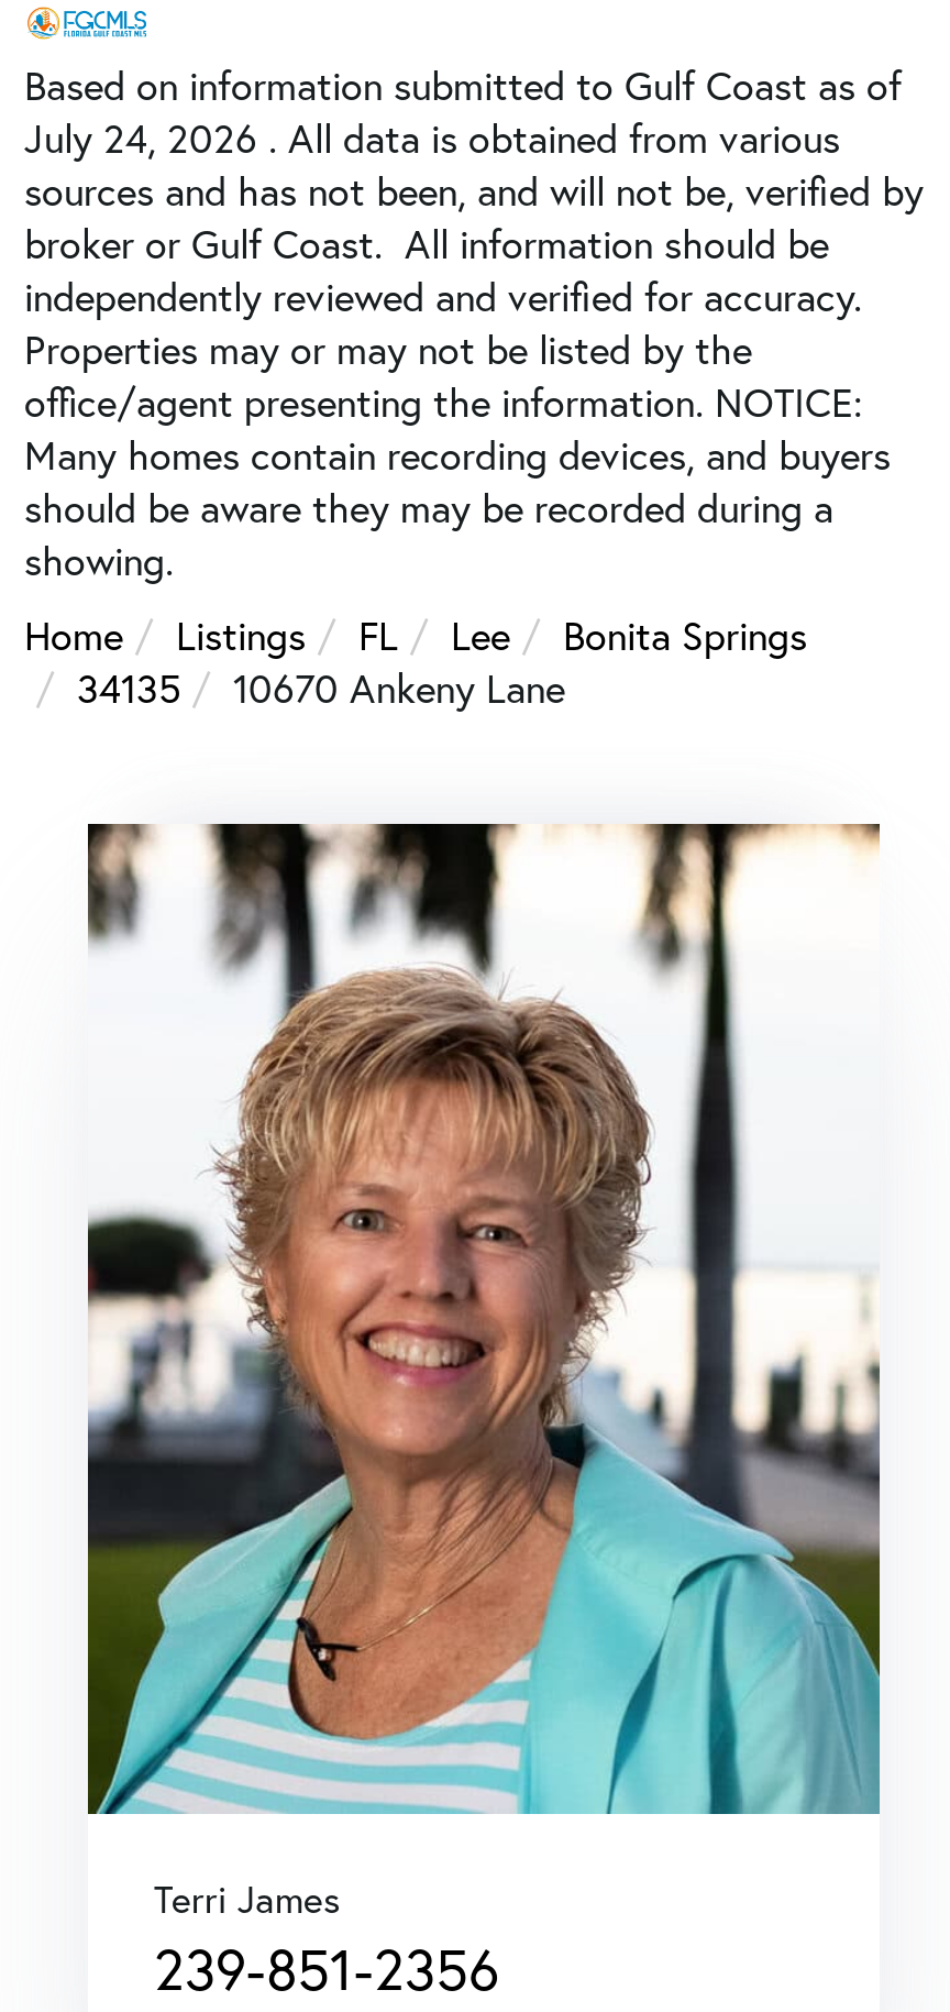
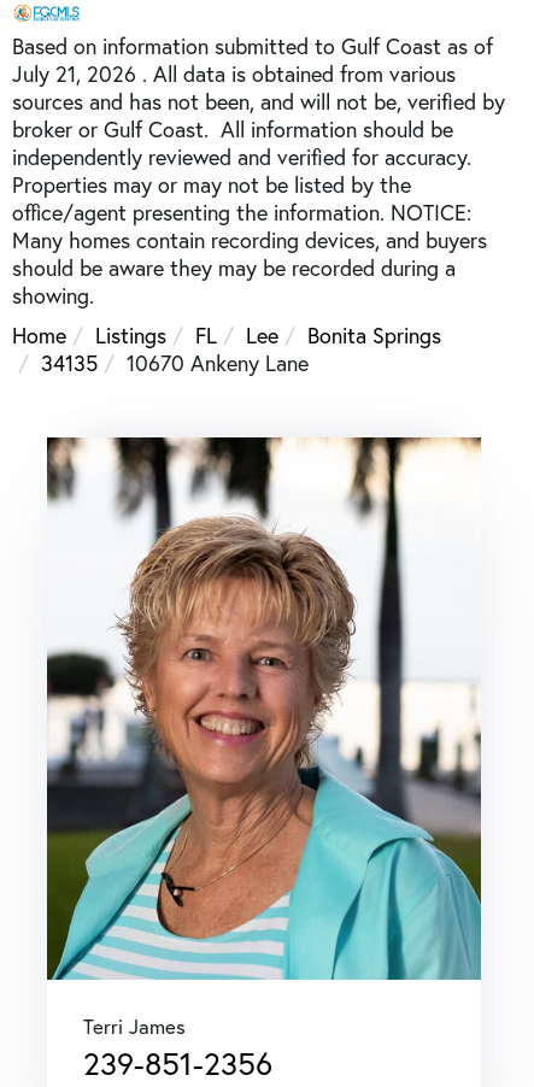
[24,111,840,164] July 24, 2026 . All data is obtained from various -> [12,60,456,88] July 21, 2026 . All data is obtained from various

